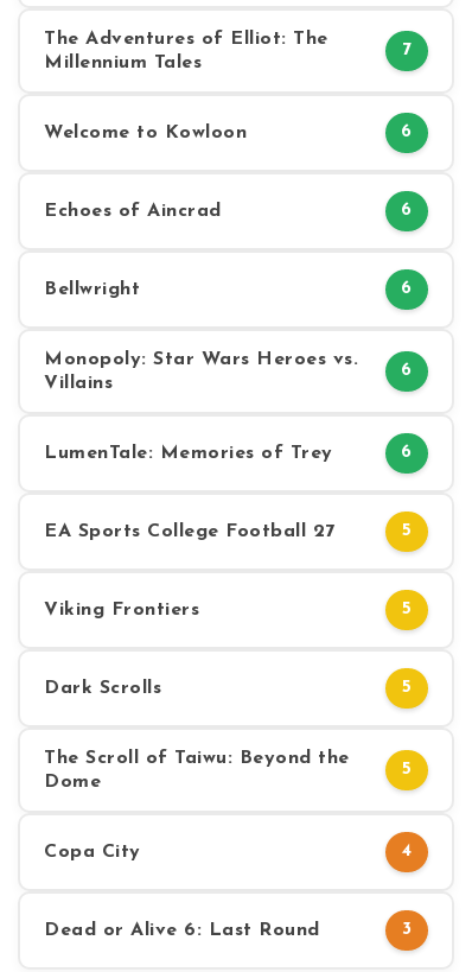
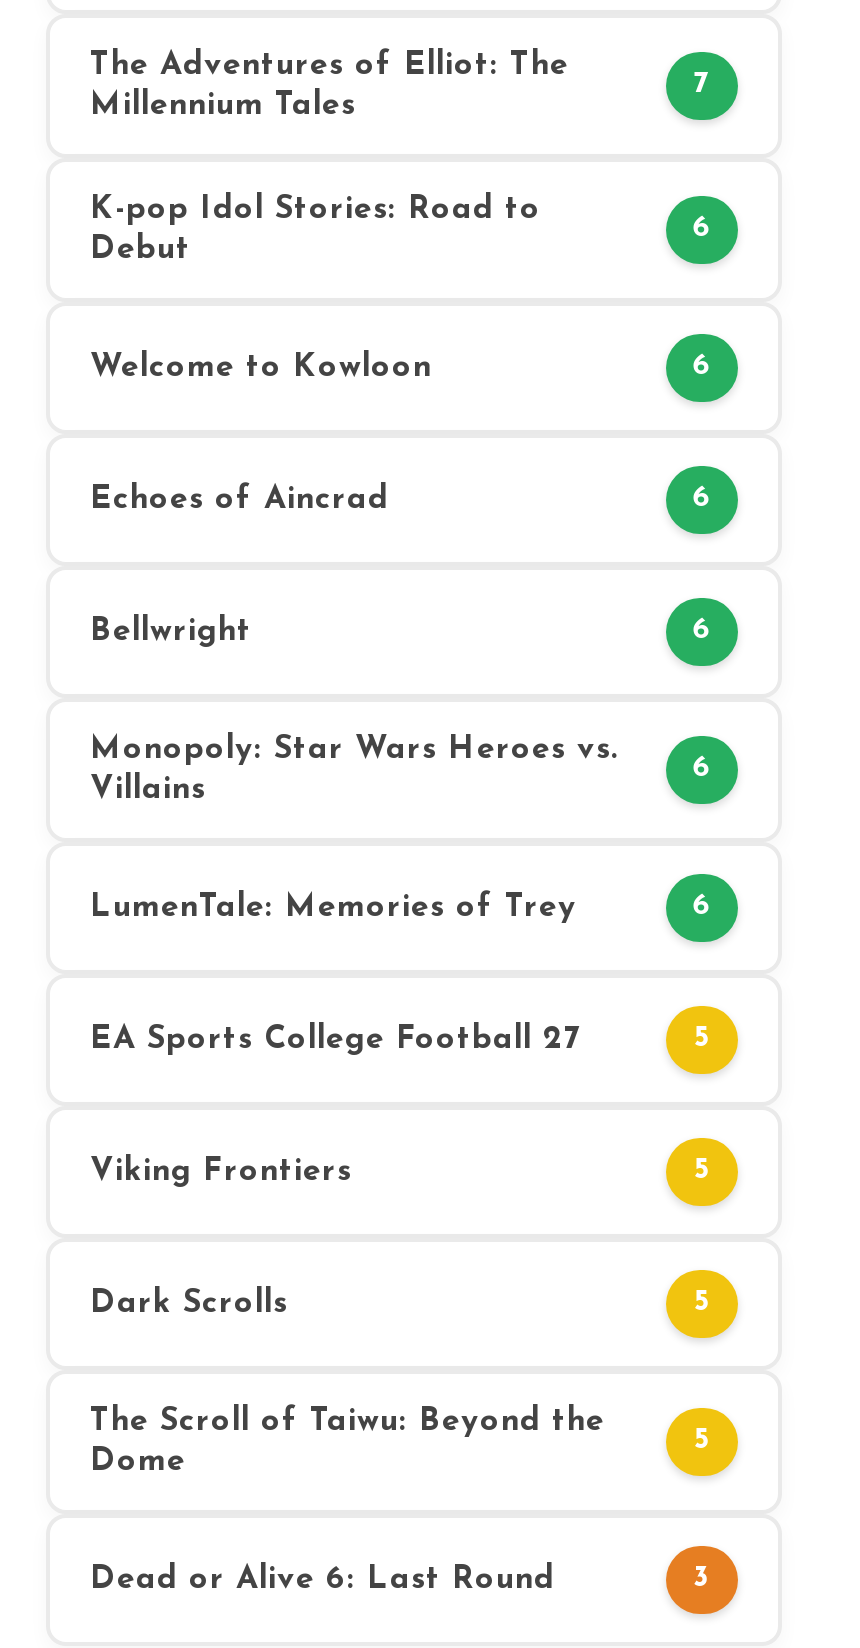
none -> [90,193,541,265] K-pop Idol Stories: Road to | Debut
none -> [692,214,712,244] 6
moved [44,123,412,791] -> [90,351,712,1477]: Welcome to Kowloon | 6 | Echoes of Aincrad | ... | Dome | 5
[44,842,412,861] Copa City | 4 -> none

